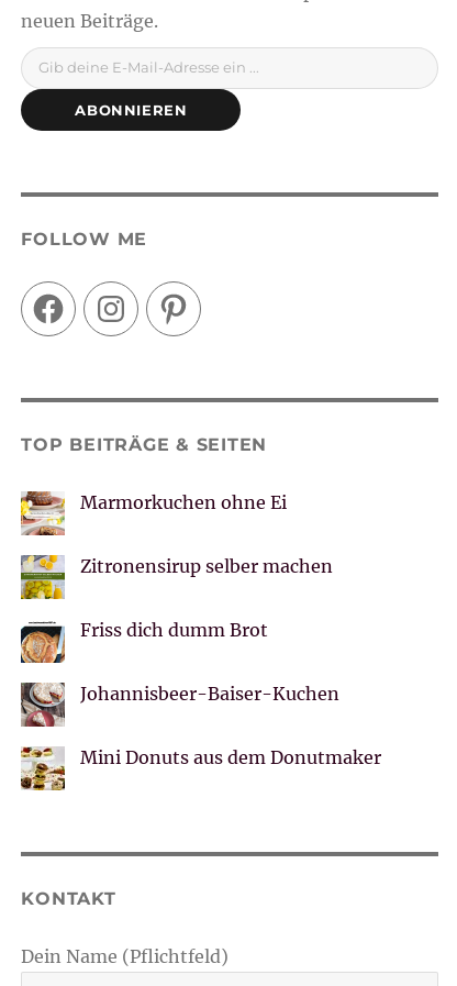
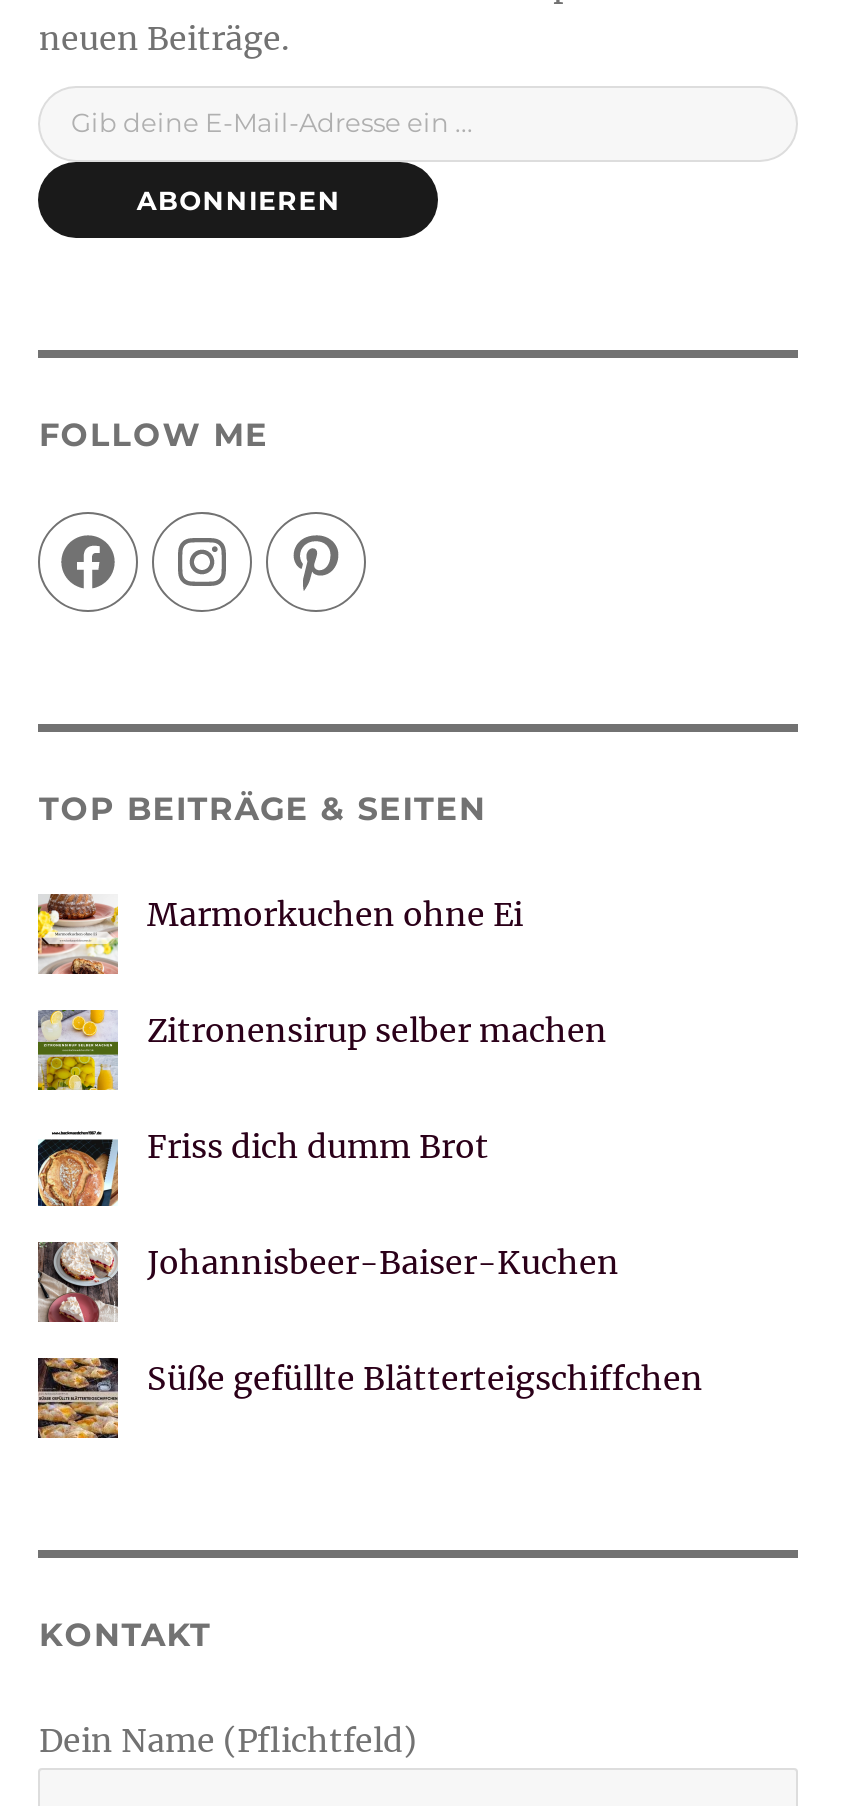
[20,746,382,791] [image] | Mini Donuts aus dem Donutmaker -> [36,1356,703,1440] [image] | Süße gefüllte Blätterteigschiffchen

